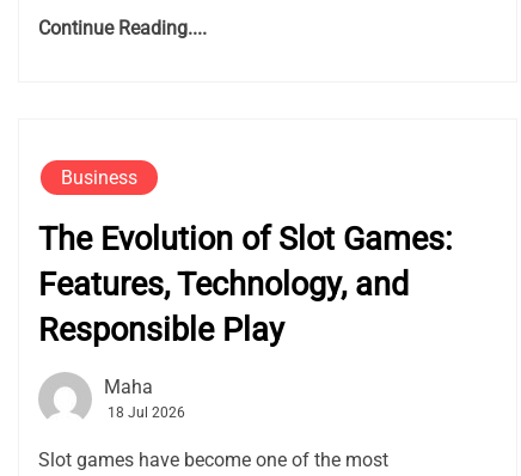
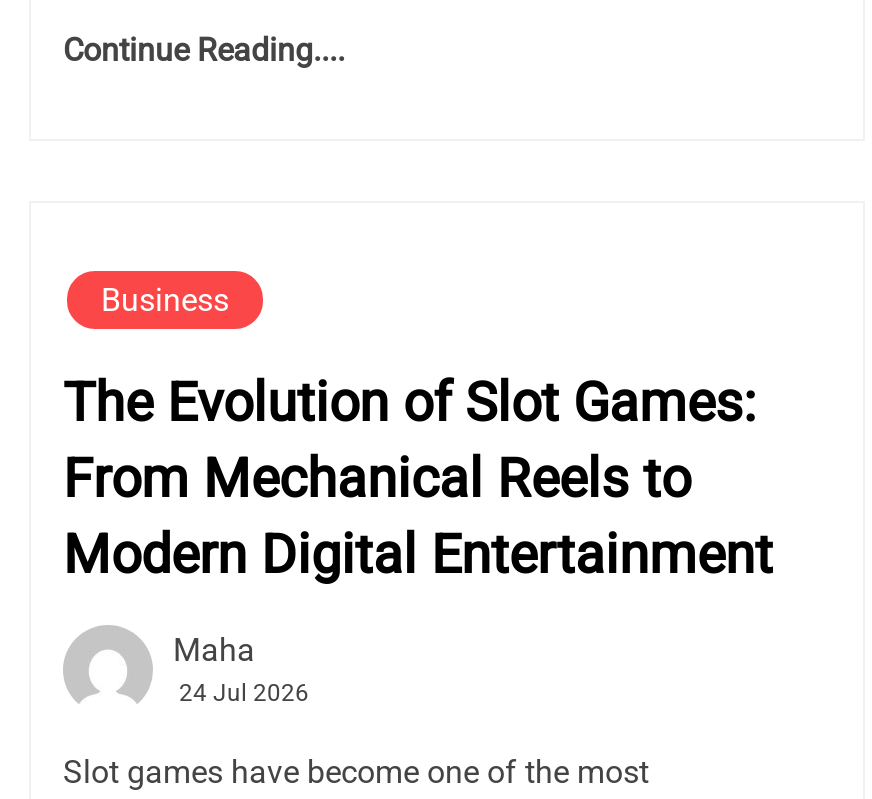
[38,266,409,350] Features, Technology, and | Responsible Play -> [63,448,773,588] From Mechanical Reels to | Modern Digital Entertainment
[108,405,185,421] 18 Jul 2026 -> [179,680,309,708] 24 Jul 2026

